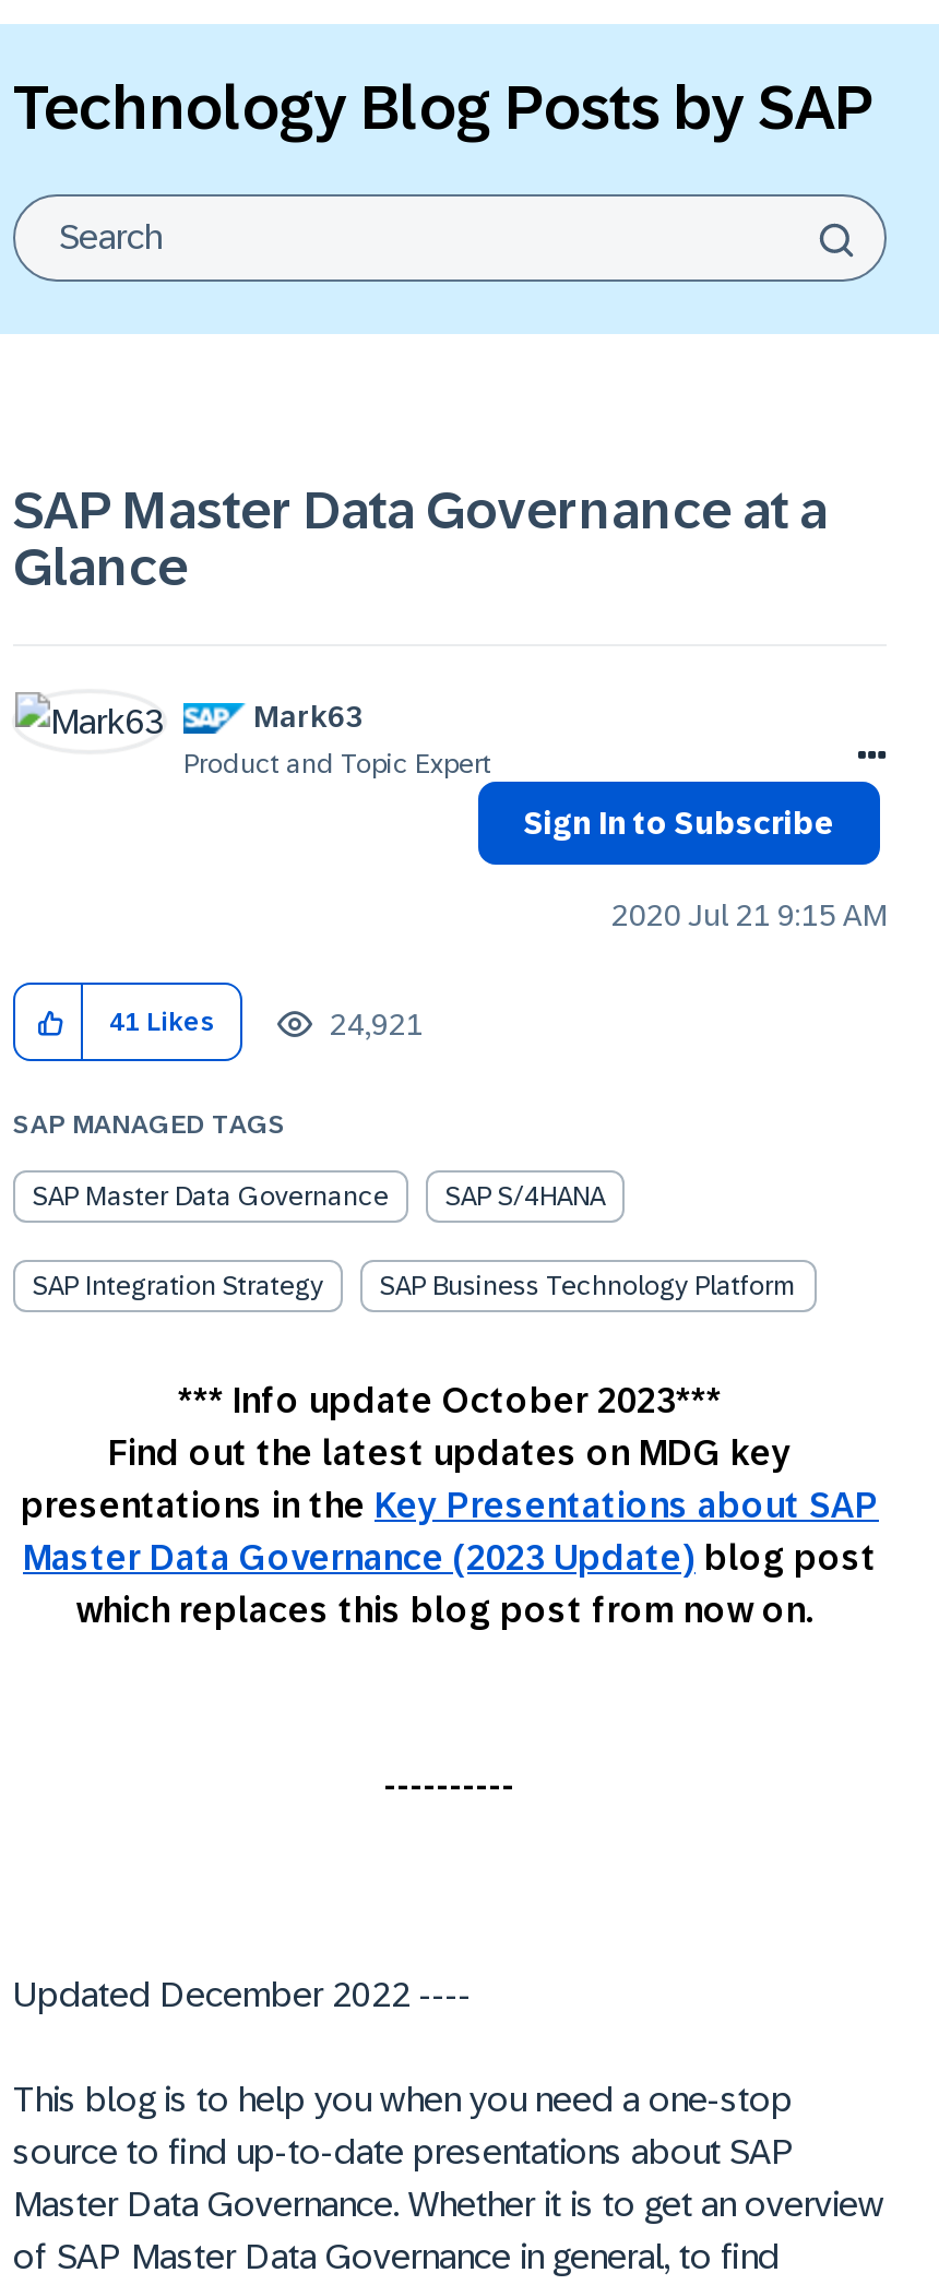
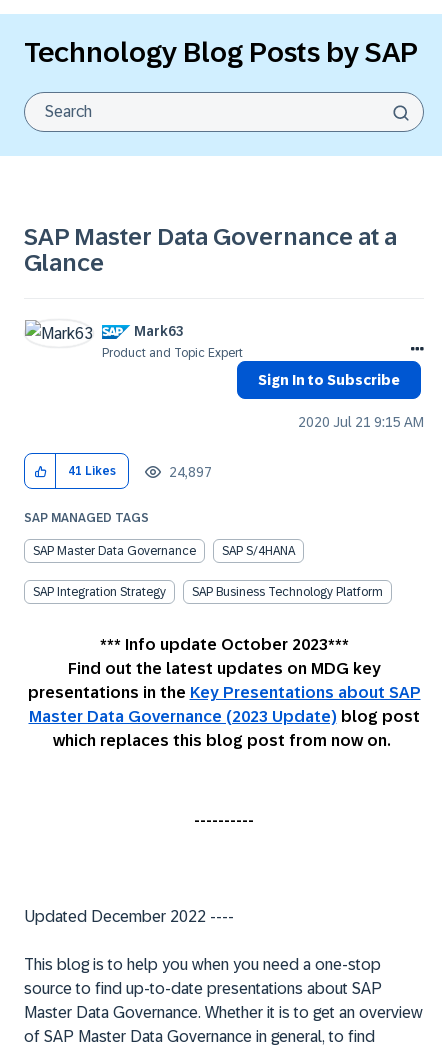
[330,1006,424,1041] 24,921 -> [169,464,212,480] 24,897

